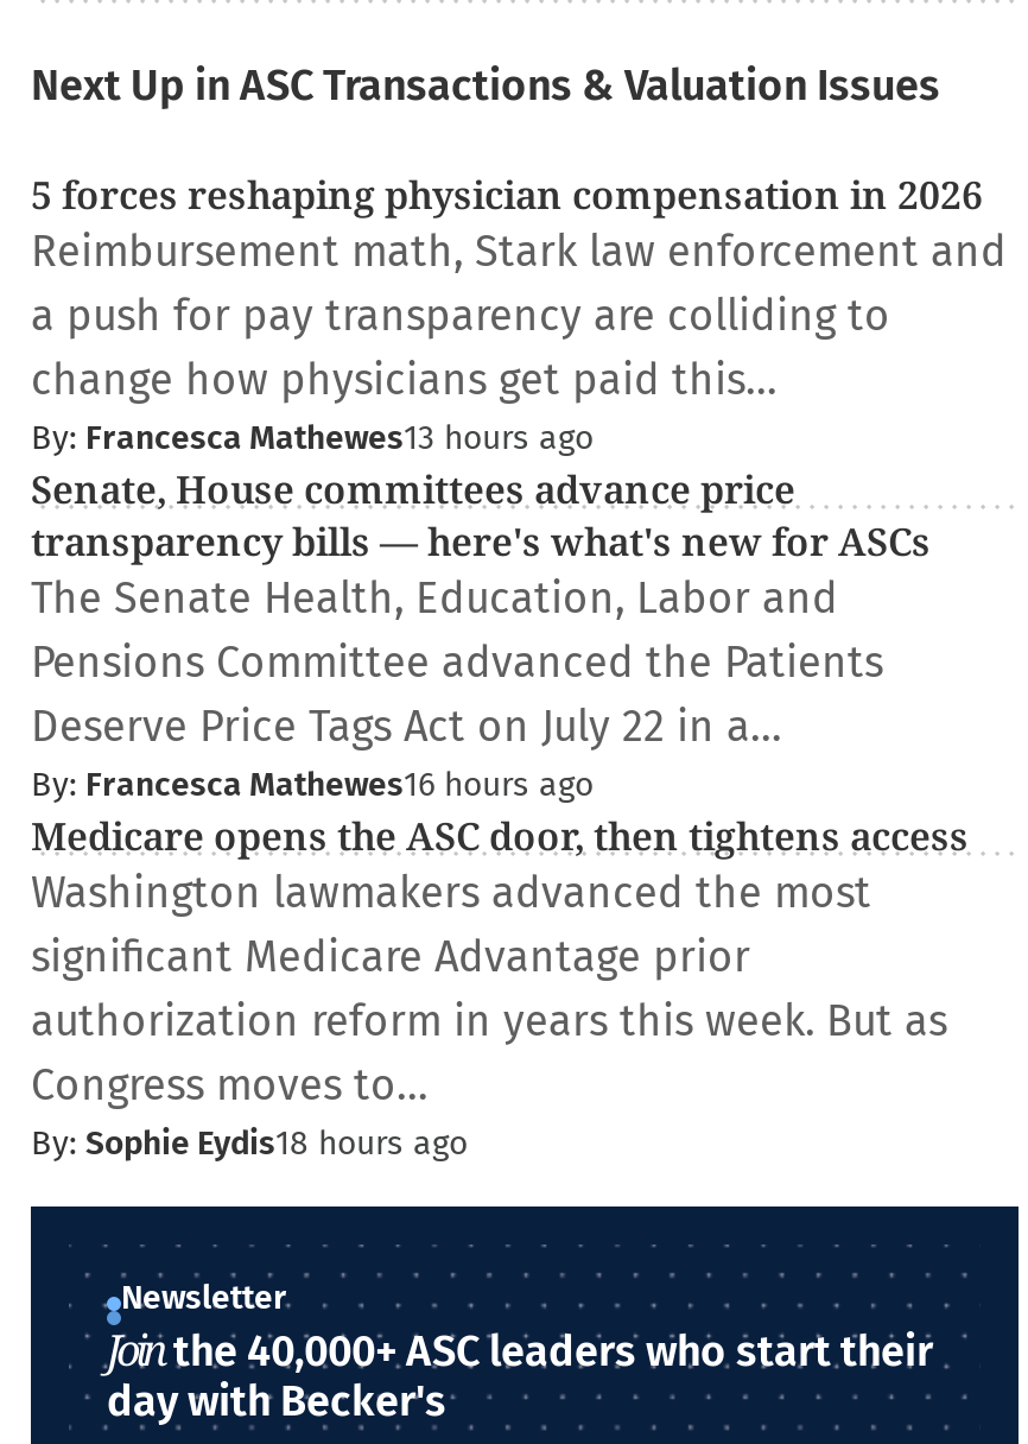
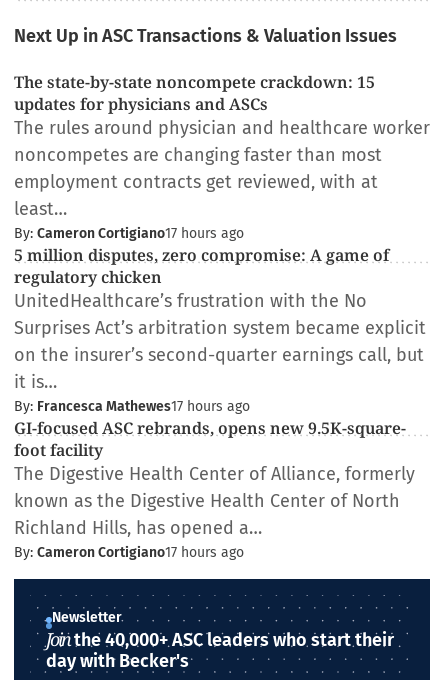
[31,169,1007,1164] 5 forces reshaping physician compensation in 2026 | Reimbursement math, Stark law enforcement and | a push for pay transparency are colliding to | change how physicians get paid this… | By: Francesca Mathewes13 hours ago | Senate, House committees advance price | transparency bills — here's what's new for ASCs | The Senate Health, Education, Labor and | Pensions Committee advanced the Patients | Deserve Price Tags Act on July 22 in a… | By: Francesca Mathewes16 hours ago | Medicare opens the ASC door, then tightens access | Washington lawmakers advanced the most | significant Medicare Advantage prior | authorization reform in years this week. But as | Congress moves to… | By: Sophie Eydis18 hours ago -> [14,71,430,561] The state-by-state noncompete crackdown: 15 | updates for physicians and ASCs | The rules around physician and healthcare worker | noncompetes are changing faster than most | employment contracts get reviewed, with at | least… | By: Cameron Cortigiano17 hours ago | 5 million disputes, zero compromise: A game of | regulatory chicken | UnitedHealthcare’s frustration with the No | Surprises Act’s arbitration system became explicit | on the insurer’s second-quarter earnings call, but | it is… | By: Francesca Mathewes17 hours ago | GI-focused ASC rebrands, opens new 9.5K-square- | foot facility | The Digestive Health Center of Alliance, formerly | known as the Digestive Health Center of North | Richland Hills, has opened a… | By: Cameron Cortigiano17 hours ago

